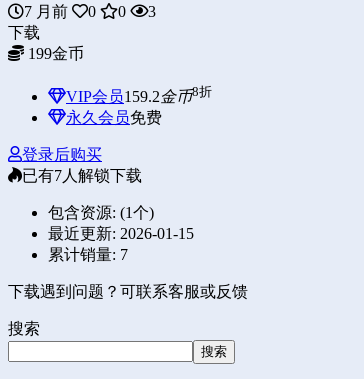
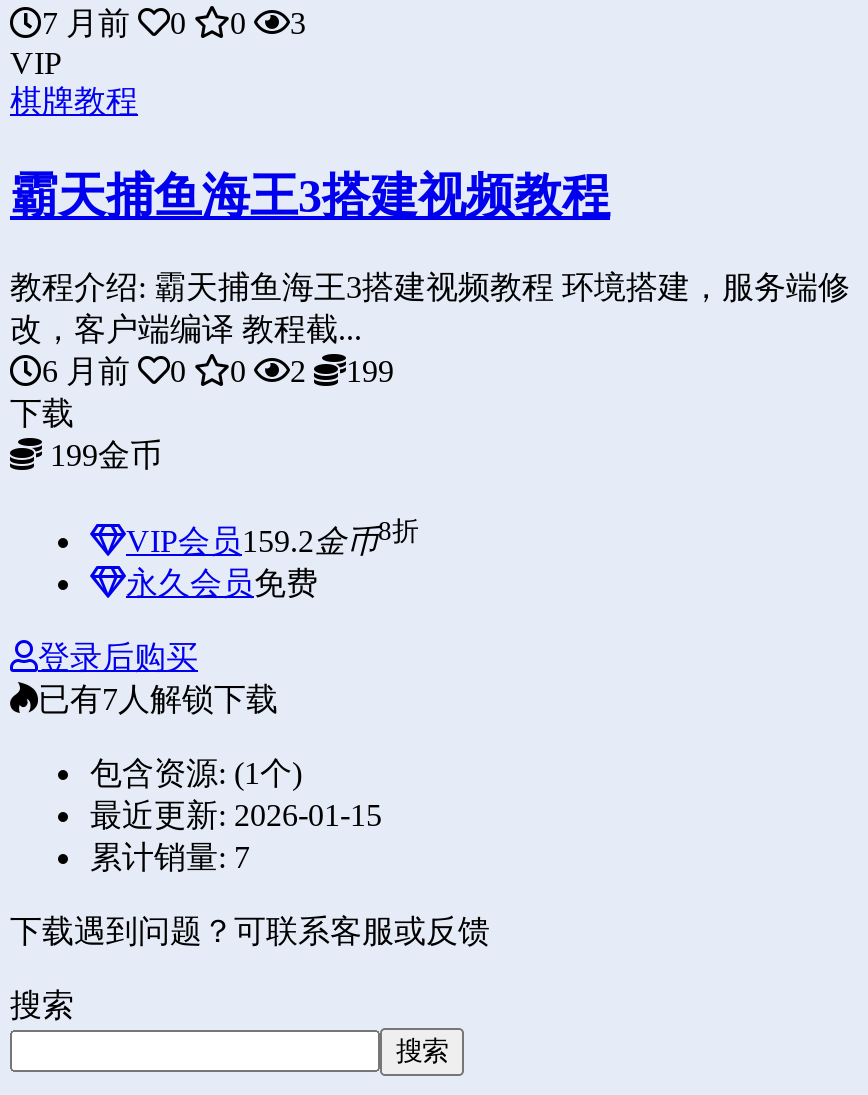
none -> [10,45,850,387] VIP | 棋牌教程 | 霸天捕鱼海王3搭建视频教程 | 教程介绍: 霸天捕鱼海王3搭建视频教程 环境搭建，服务端修 | 改，客户端编译 教程截... | 6 月前 | 0 | 0 | 2 | 199

